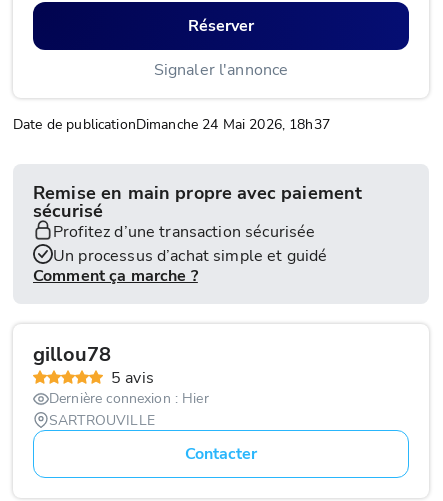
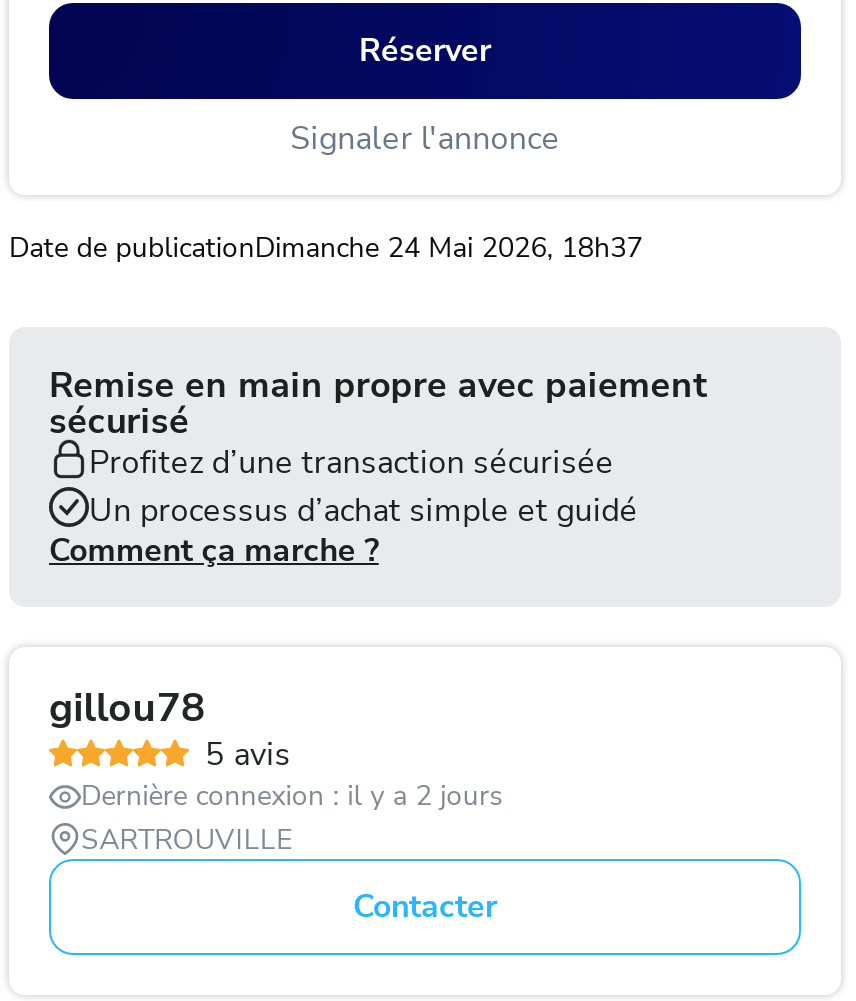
[49,389,209,408] Dernière connexion : Hier -> [81,777,504,815] Dernière connexion : il y a 2 jours

